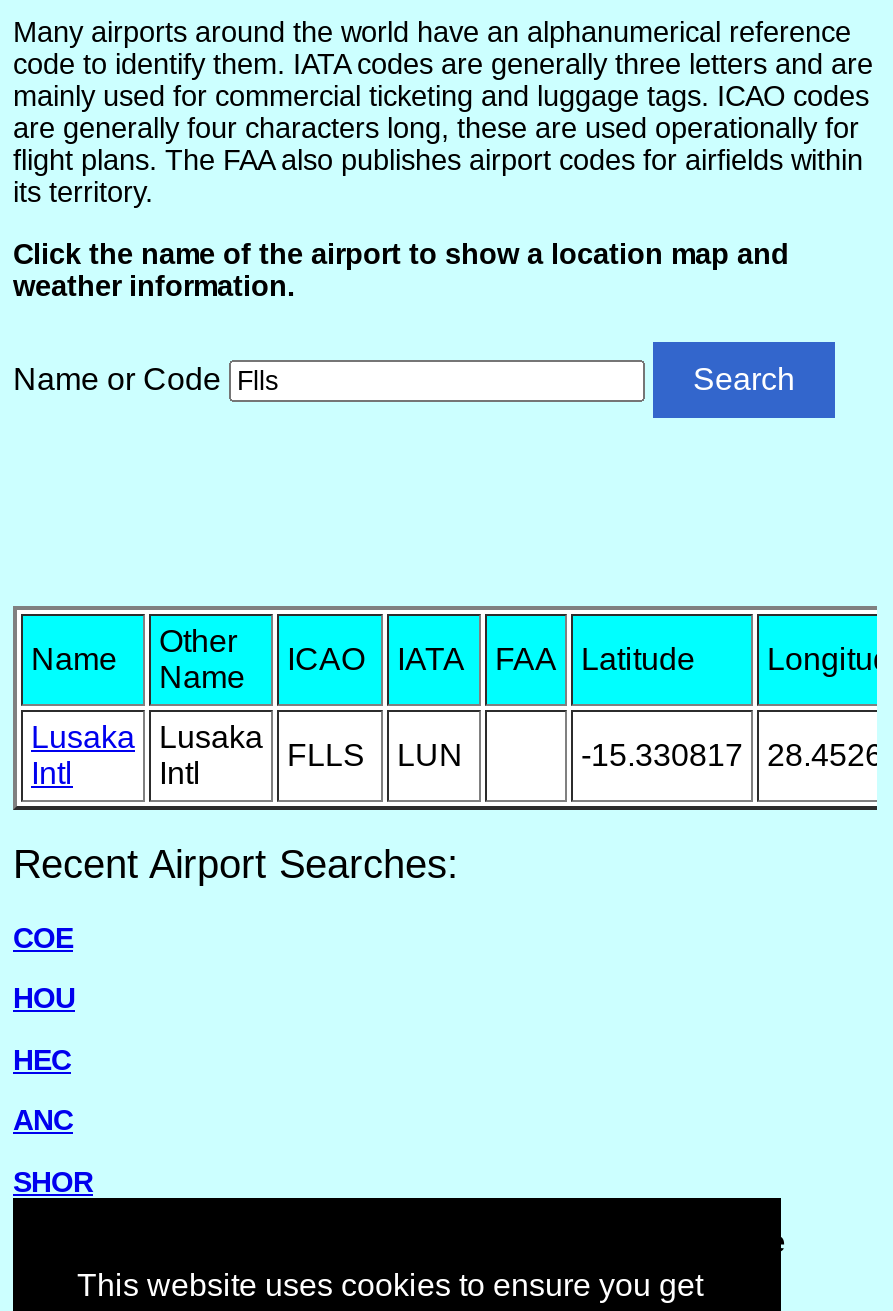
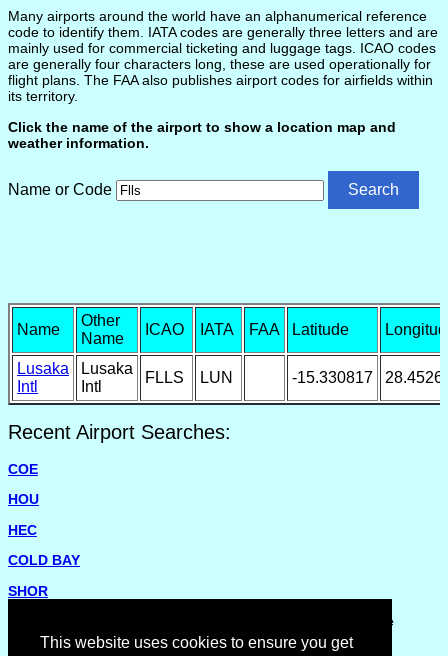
[13,1104,73,1136] ANC -> [8,552,80,568] COLD BAY

